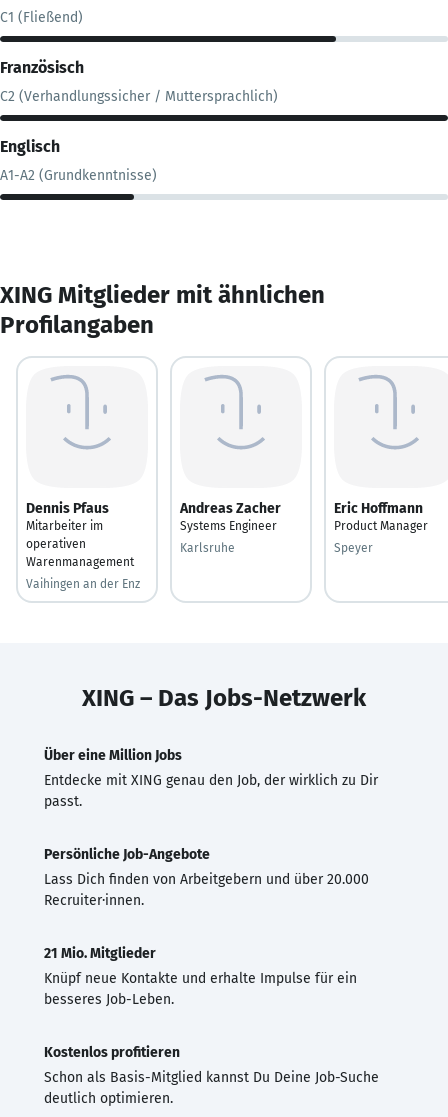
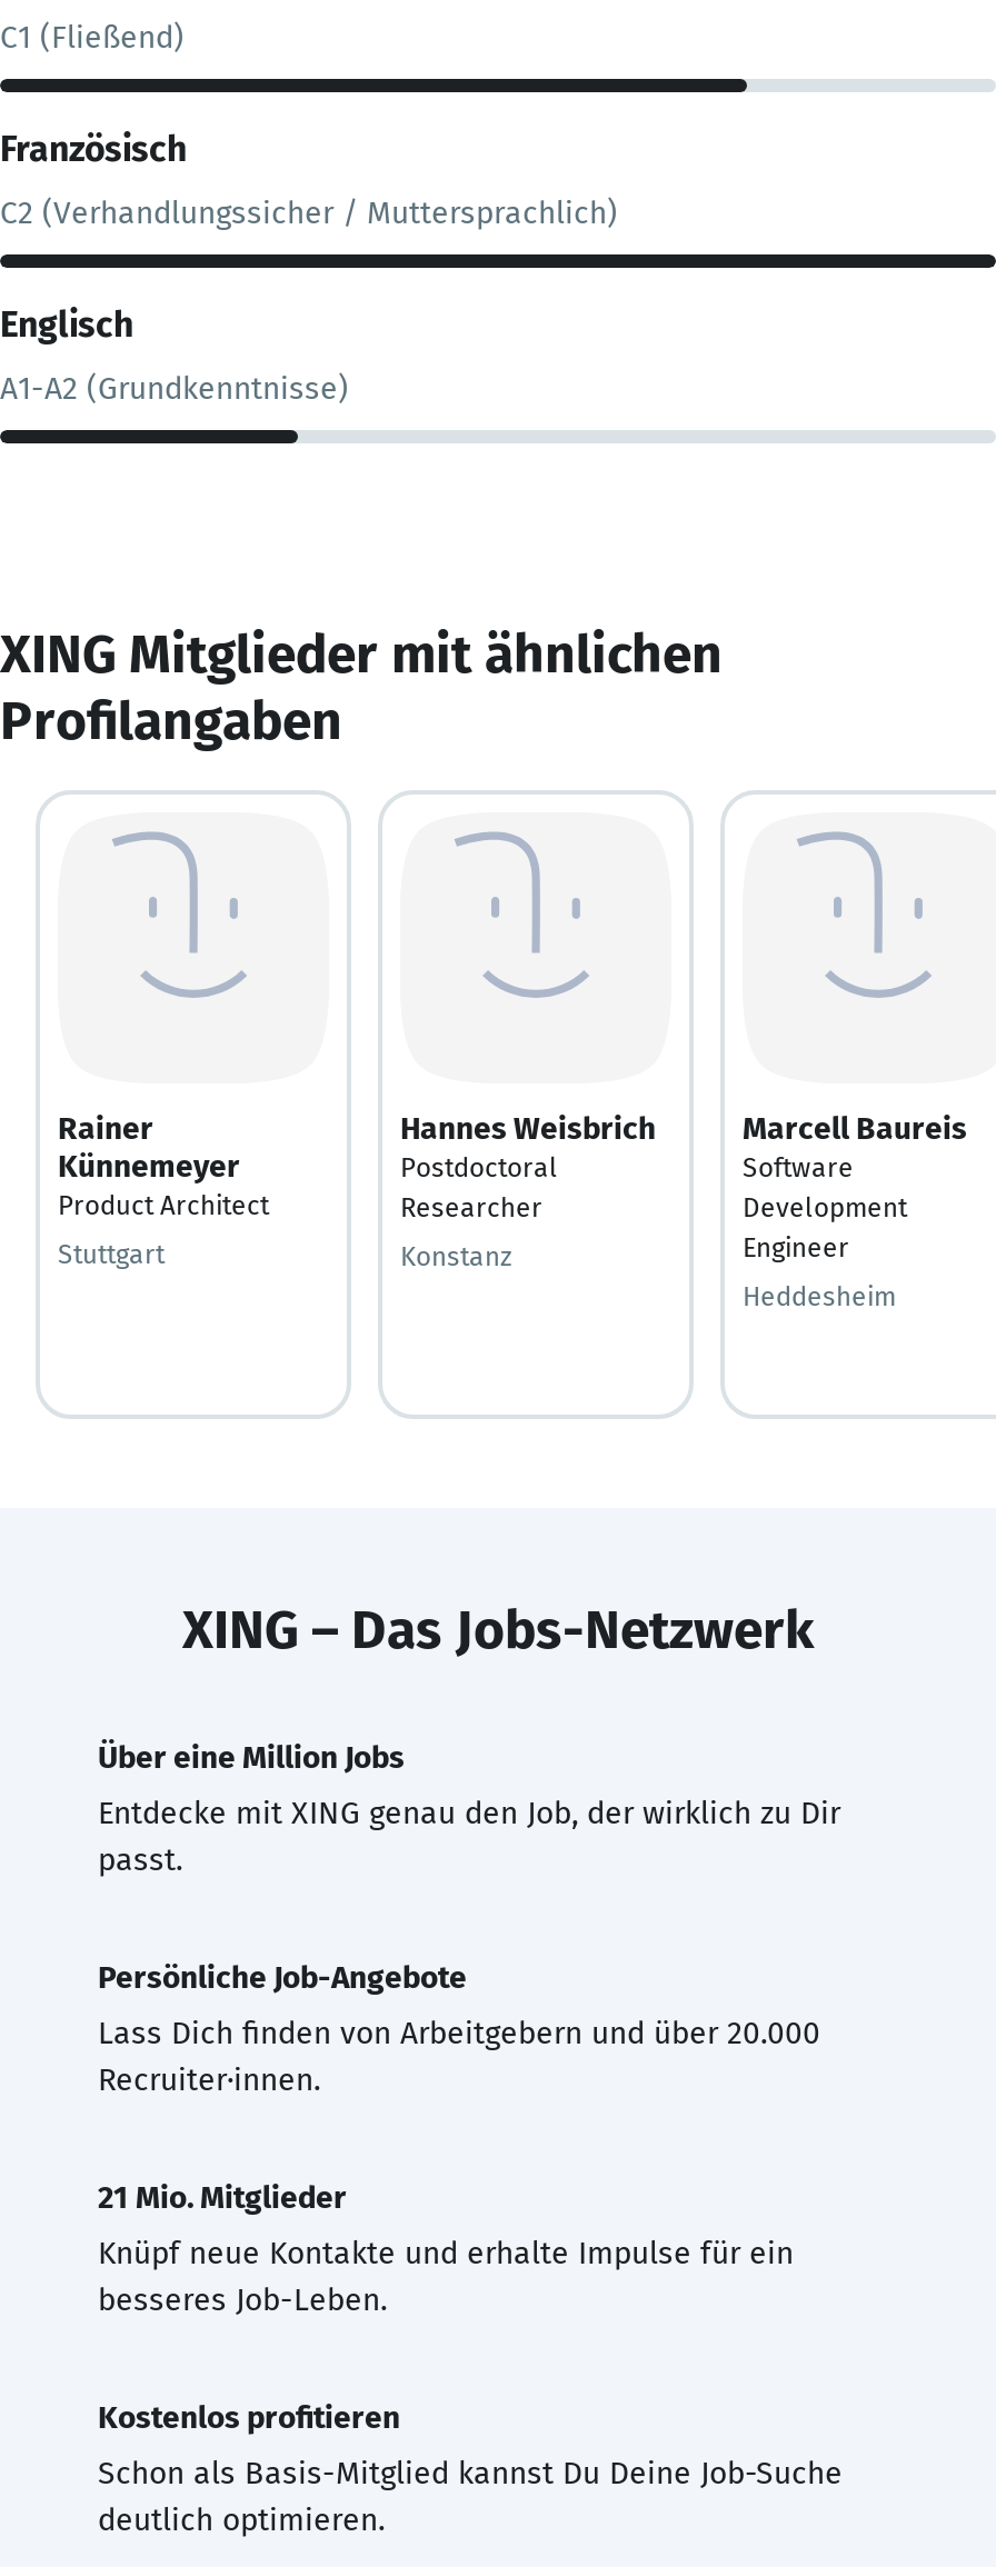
[26,499,134,568] Dennis Pfaus | Mitarbeiter im | operativen | Warenmanagement -> [58,1109,269,1220] Rainer | Künnemeyer | Product Architect
[180,499,281,532] Andreas Zacher | Systems Engineer -> [400,1109,656,1222] Hannes Weisbrich | Postdoctoral | Researcher
[334,499,428,532] Eric Hoffmann | Product Manager -> [743,1109,967,1262] Marcell Baureis | Software | Development | Engineer
[180,540,235,554] Karlsruhe -> [400,1240,511,1271] Konstanz
[334,540,373,554] Speyer -> [743,1280,896,1311] Heddesheim
[26,576,140,590] Vaihingen an der Enz -> [58,1238,165,1269] Stuttgart

